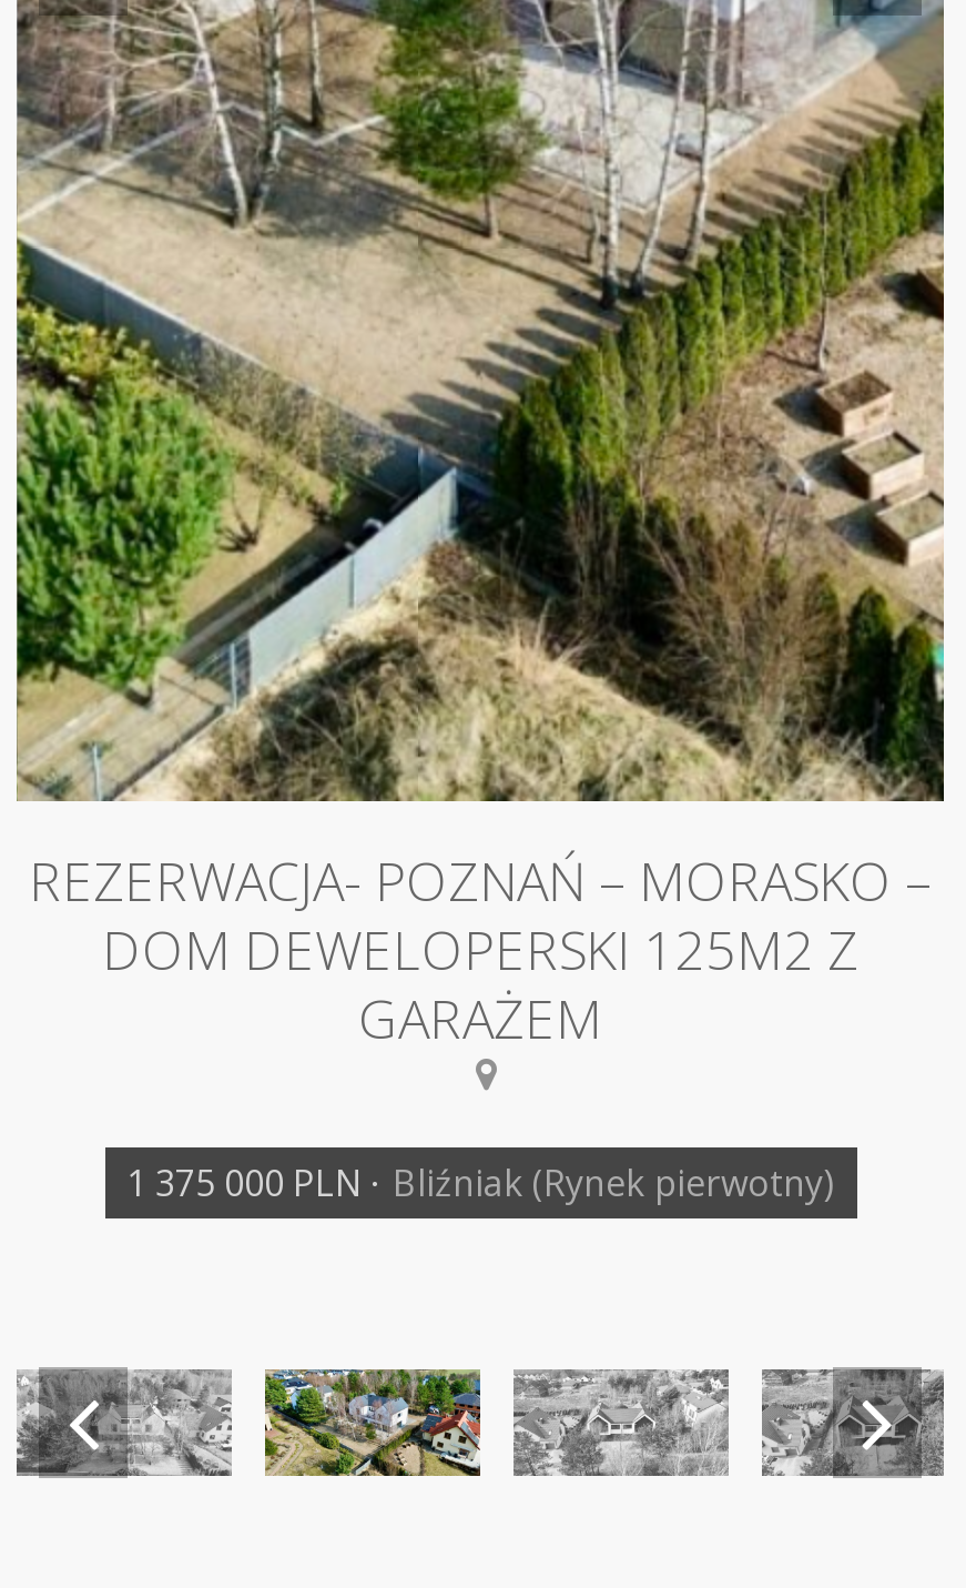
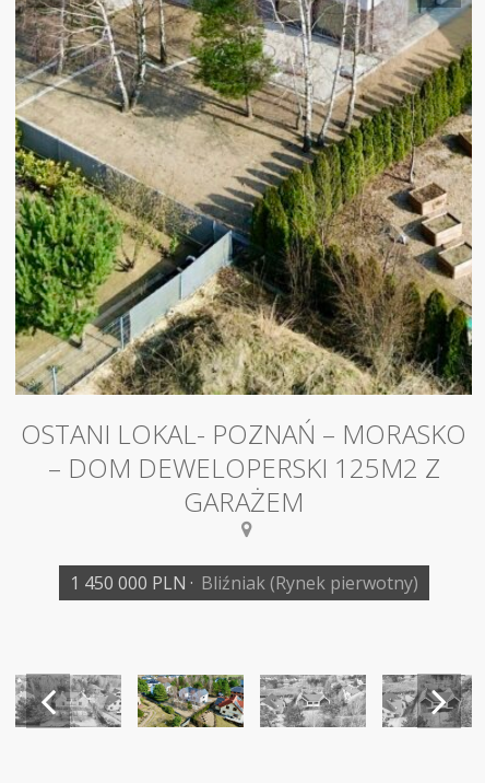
[29,843,932,985] REZERWACJA- POZNAŃ – MORASKO – | DOM DEWELOPERSKI 125M2 Z -> [21,415,466,485] OSTANI LOKAL- POZNAŃ – MORASKO | – DOM DEWELOPERSKI 125M2 Z
[126,1158,834,1207] 1 375 000 PLN · Bliźniak (Rynek pierwotny) -> [69,571,418,595] 1 450 000 PLN · Bliźniak (Rynek pierwotny)

